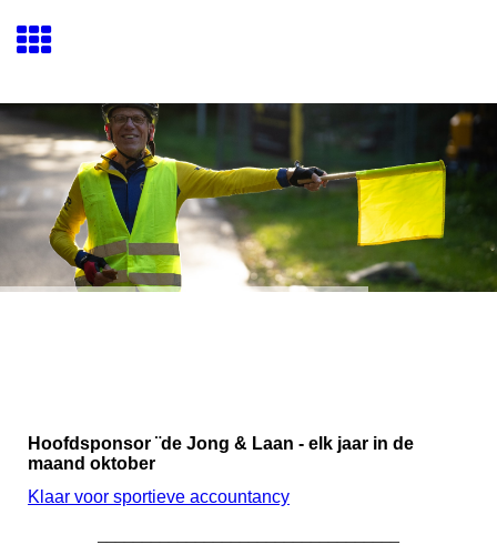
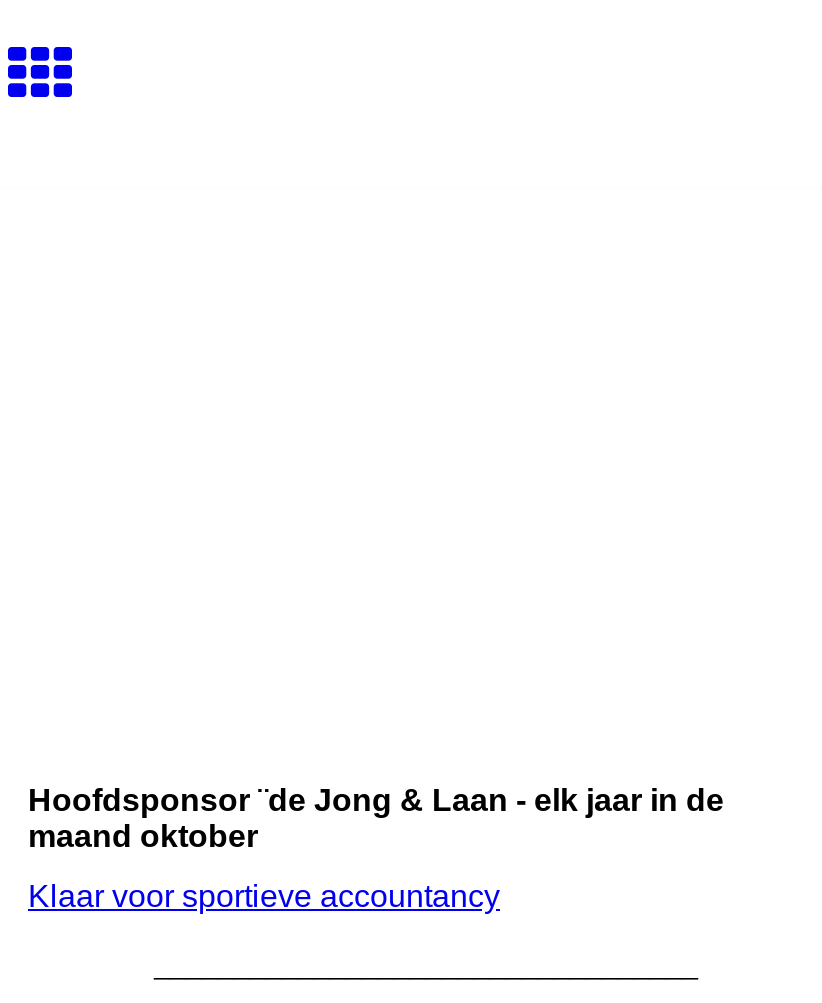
[3,102,494,293] [image] -> none

